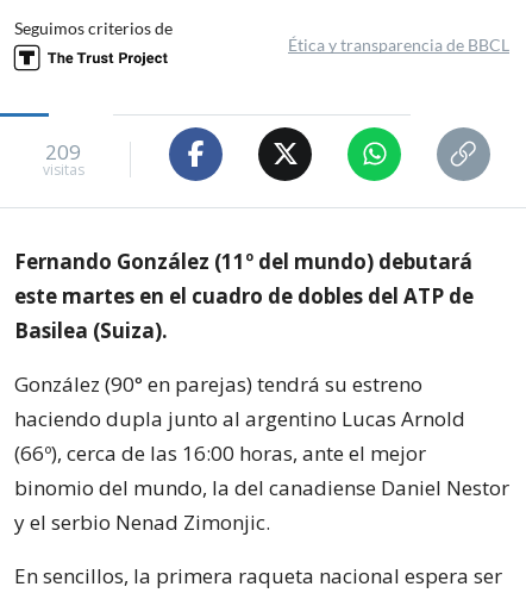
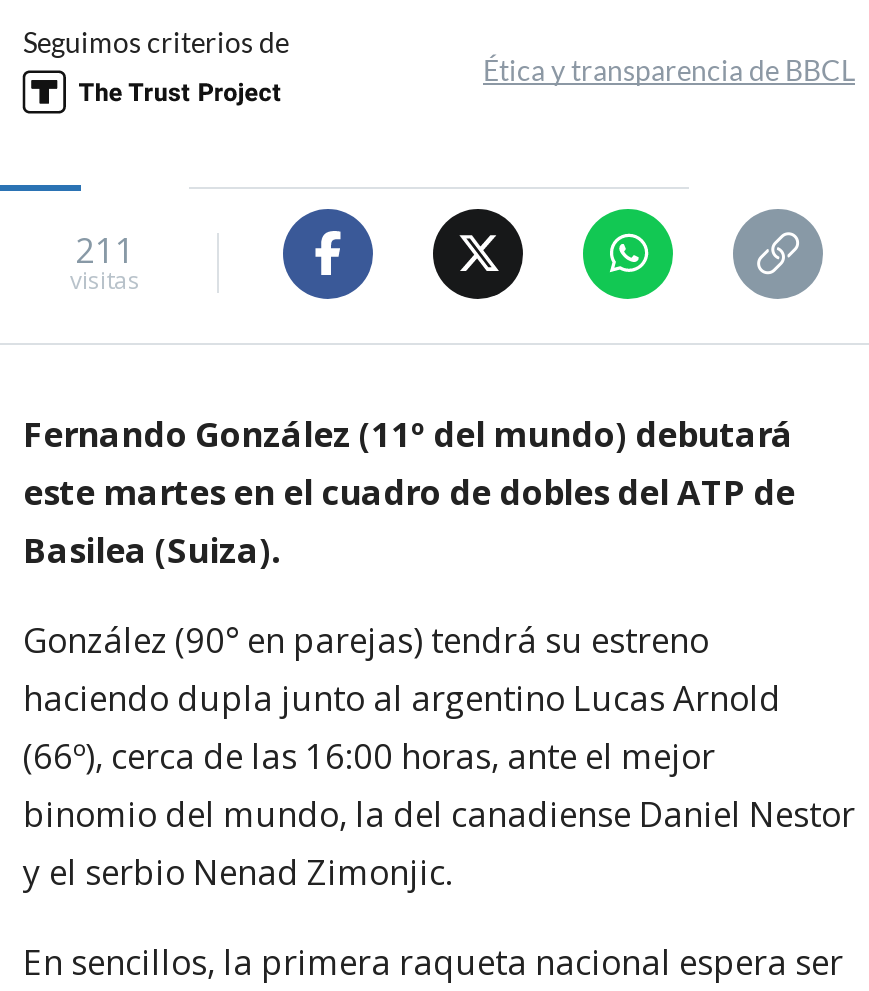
[45,138,81,166] 209 -> [75,228,135,274] 211

